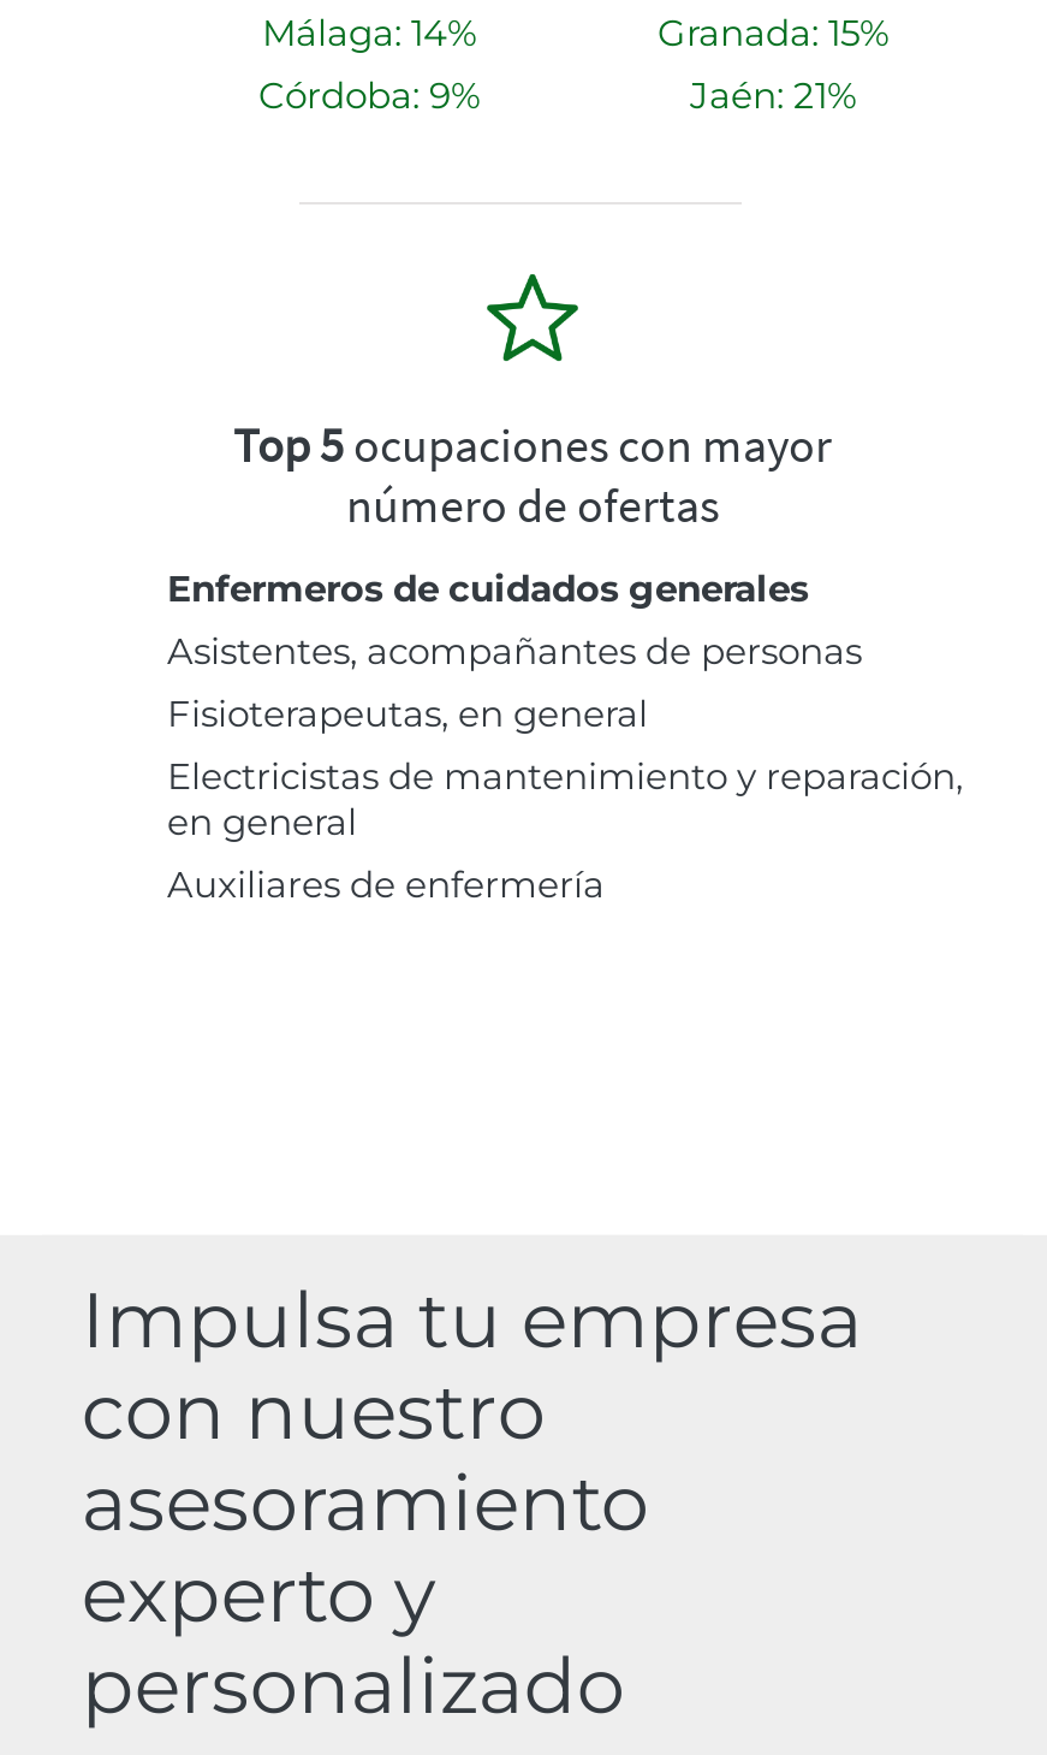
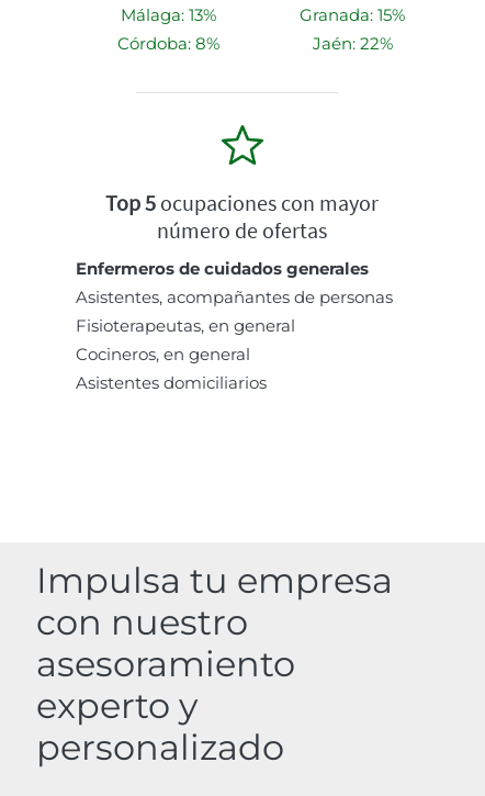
[262,10,476,56] Málaga: 14% -> [120,5,216,25] Málaga: 13%
[258,73,480,118] Córdoba: 9% -> [117,33,219,54] Córdoba: 8%
[690,73,856,118] Jaén: 21% -> [312,33,392,54] Jaén: 22%
[167,753,963,907] Electricistas de mantenimiento y reparación, | en general | Auxiliares de enfermería -> [76,344,267,393] Cocineros, en general | Asistentes domiciliarios

